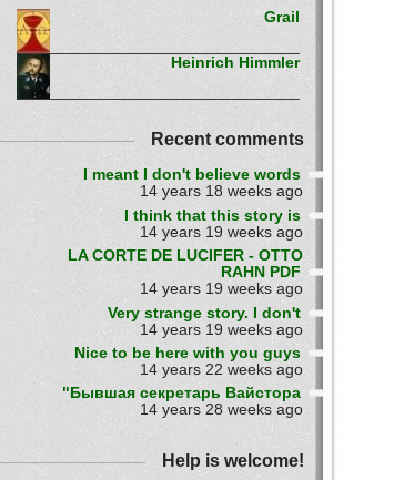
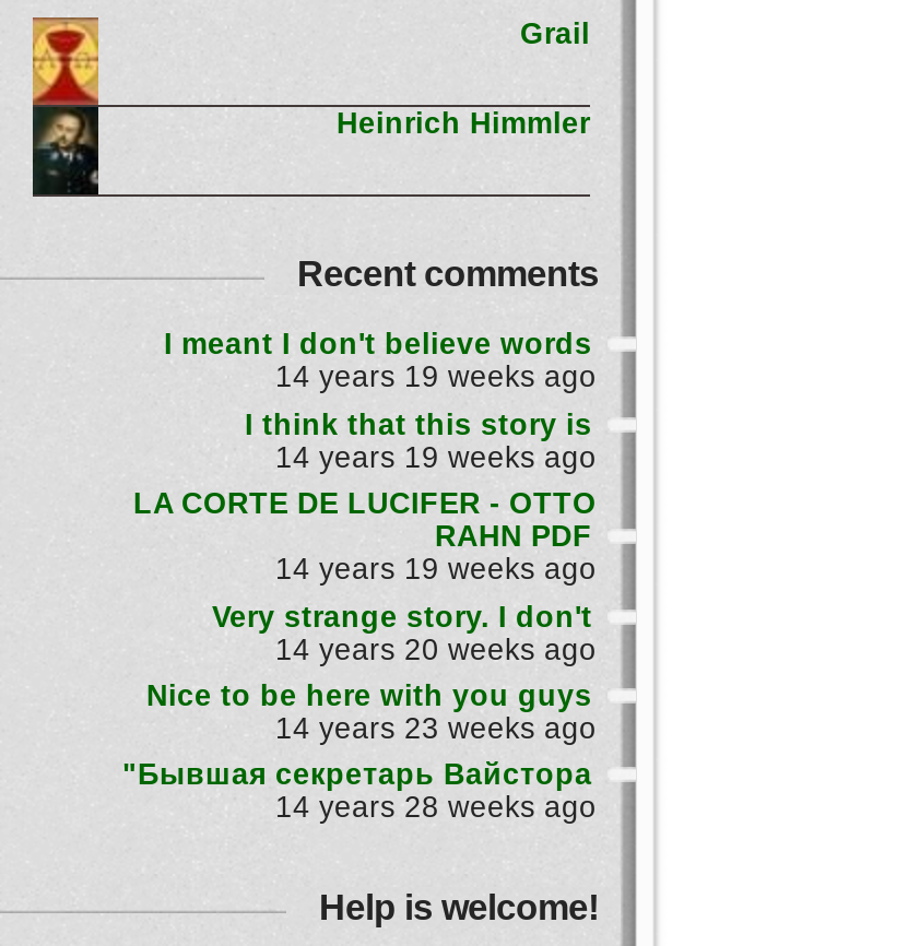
[140,183,303,200] 14 years 18 weeks ago -> [275,361,597,394] 14 years 19 weeks ago
[140,321,303,338] 14 years 19 weeks ago -> [275,632,597,665] 14 years 20 weeks ago
[140,361,303,378] 14 years 22 weeks ago -> [275,712,597,745] 14 years 23 weeks ago

